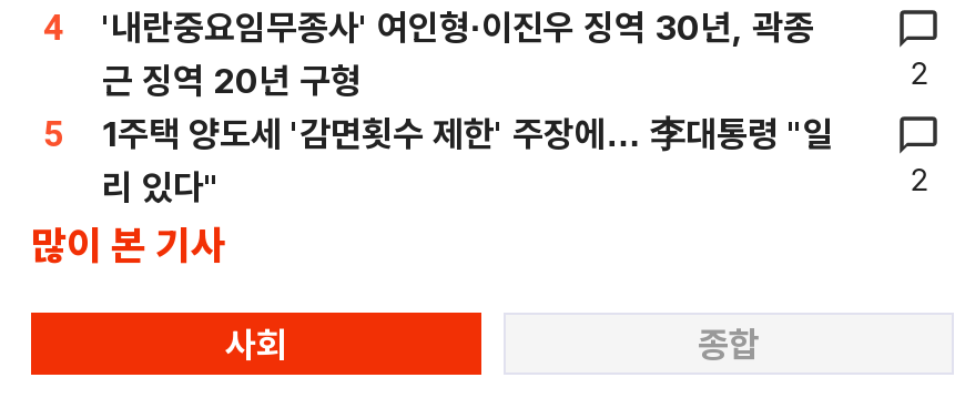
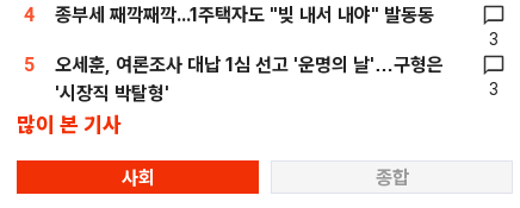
[102,7,927,102] '내란중요임무종사' 여인형·이진우 징역 30년, 곽종 | 근 징역 20년 구형 | 2 -> [55,4,498,49] 종부세 째깍째깍...1주택자도 "빚 내서 내야" 발동동 | 3
[102,113,927,208] 1주택 양도세 '감면횟수 제한' 주장에… 李대통령 "일 | 리 있다" | 2 -> [55,53,498,105] 오세훈, 여론조사 대납 1심 선고 '운명의 날'…구형은 | '시장직 박탈형' | 3

